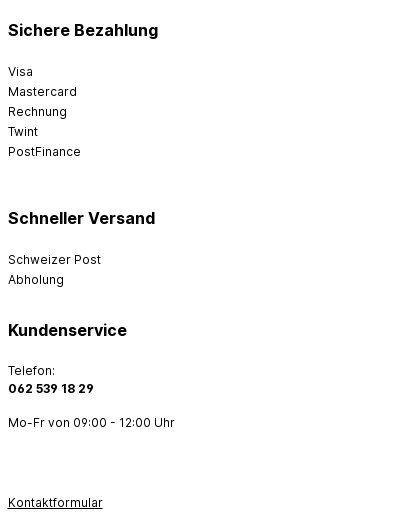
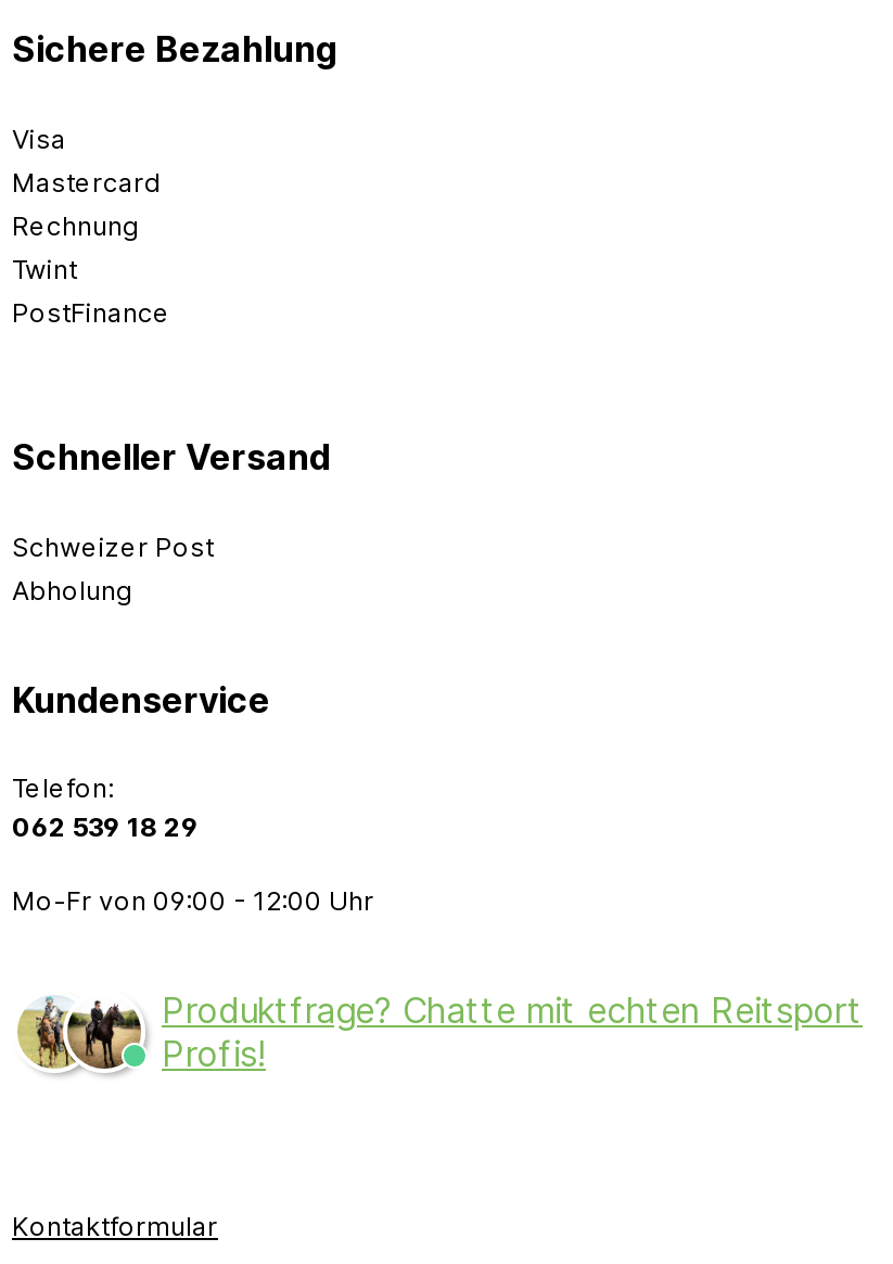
none -> [15,988,863,1077] [image] | Produktfrage? Chatte mit echten Reitsport | Profis!

